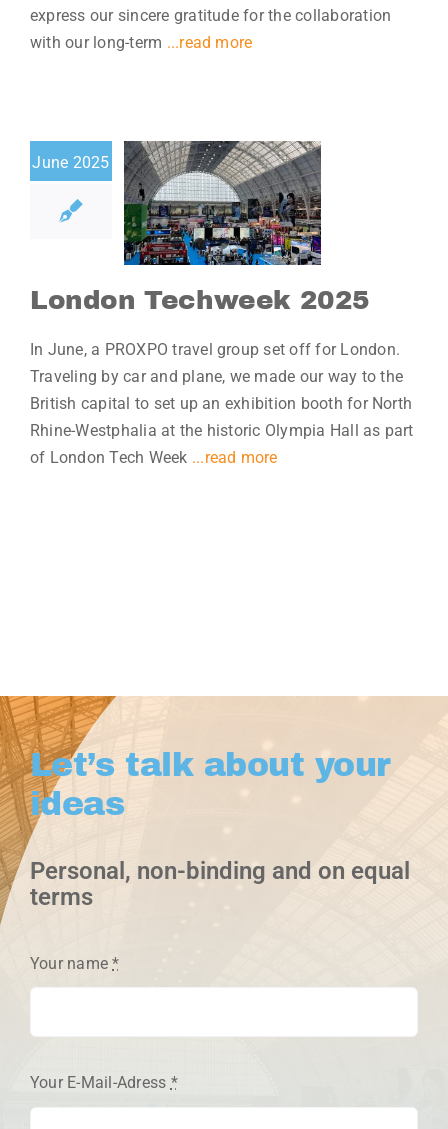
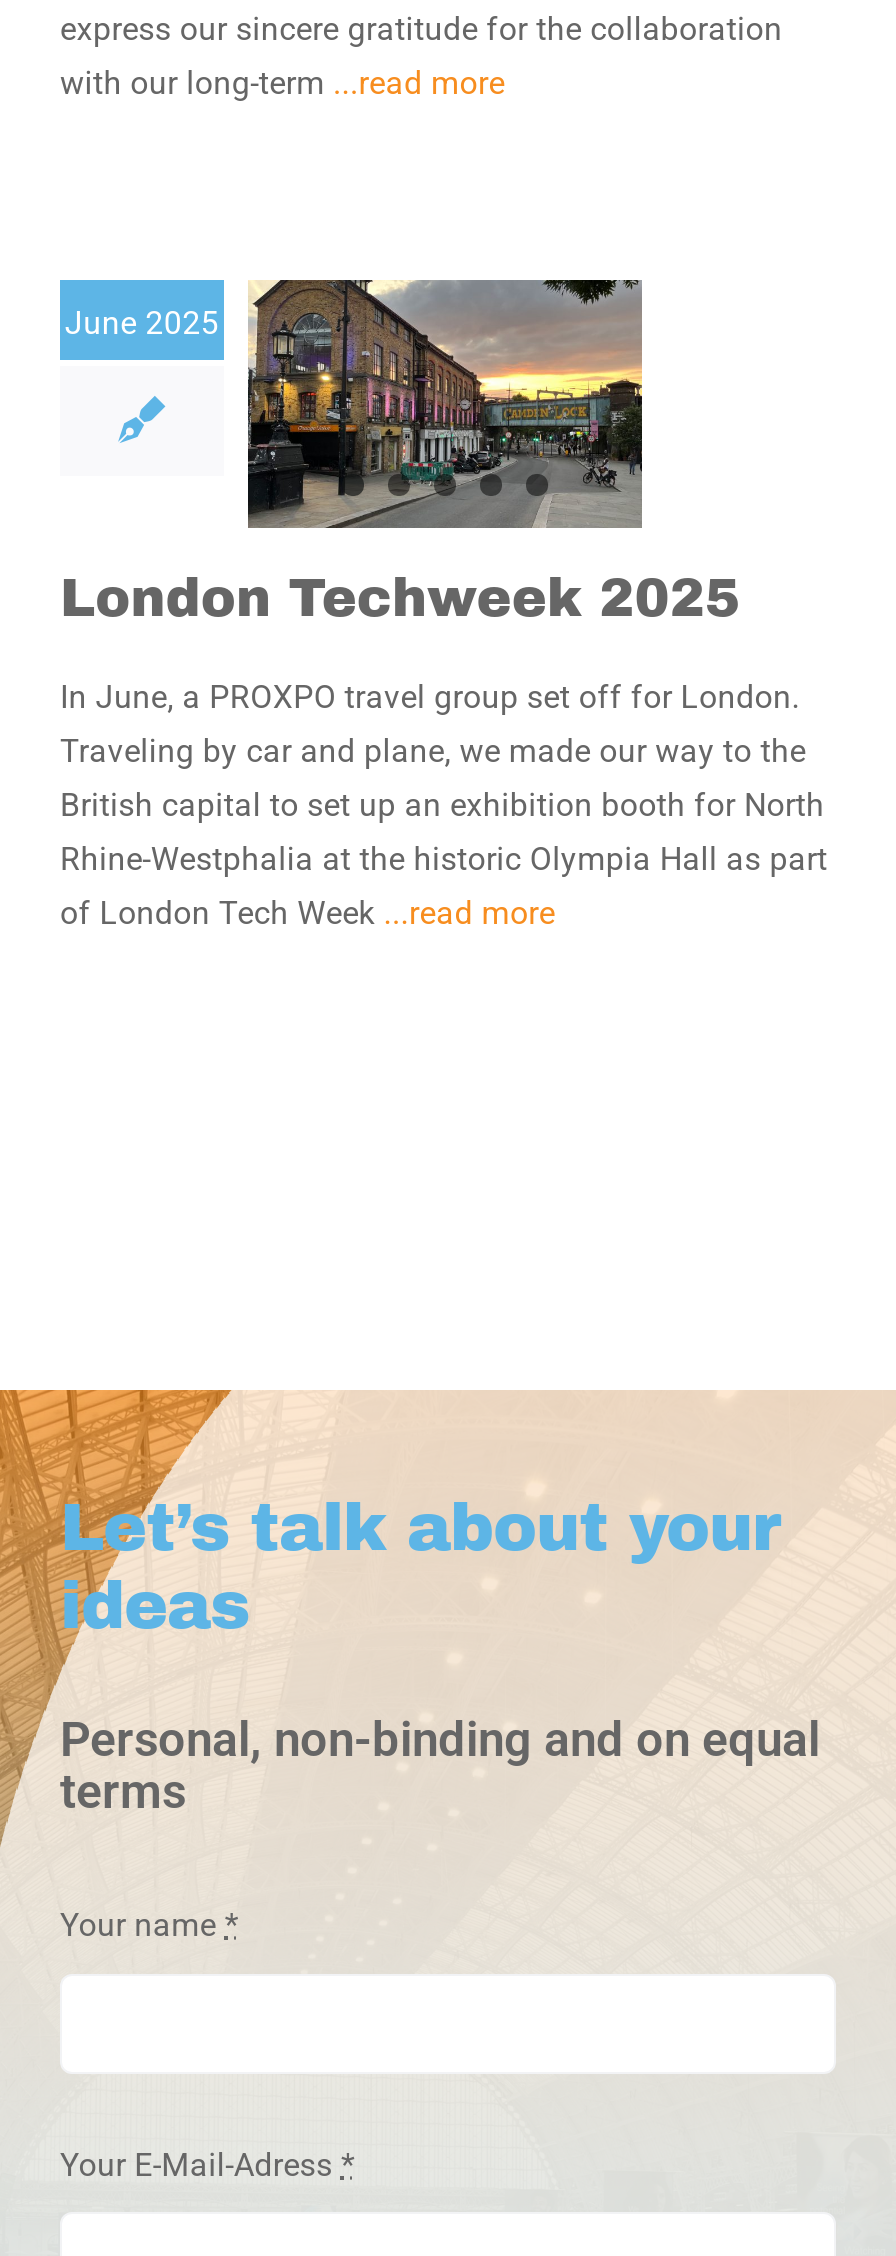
[123,140,322,266] [image] -> [246,277,644,529] [image]

